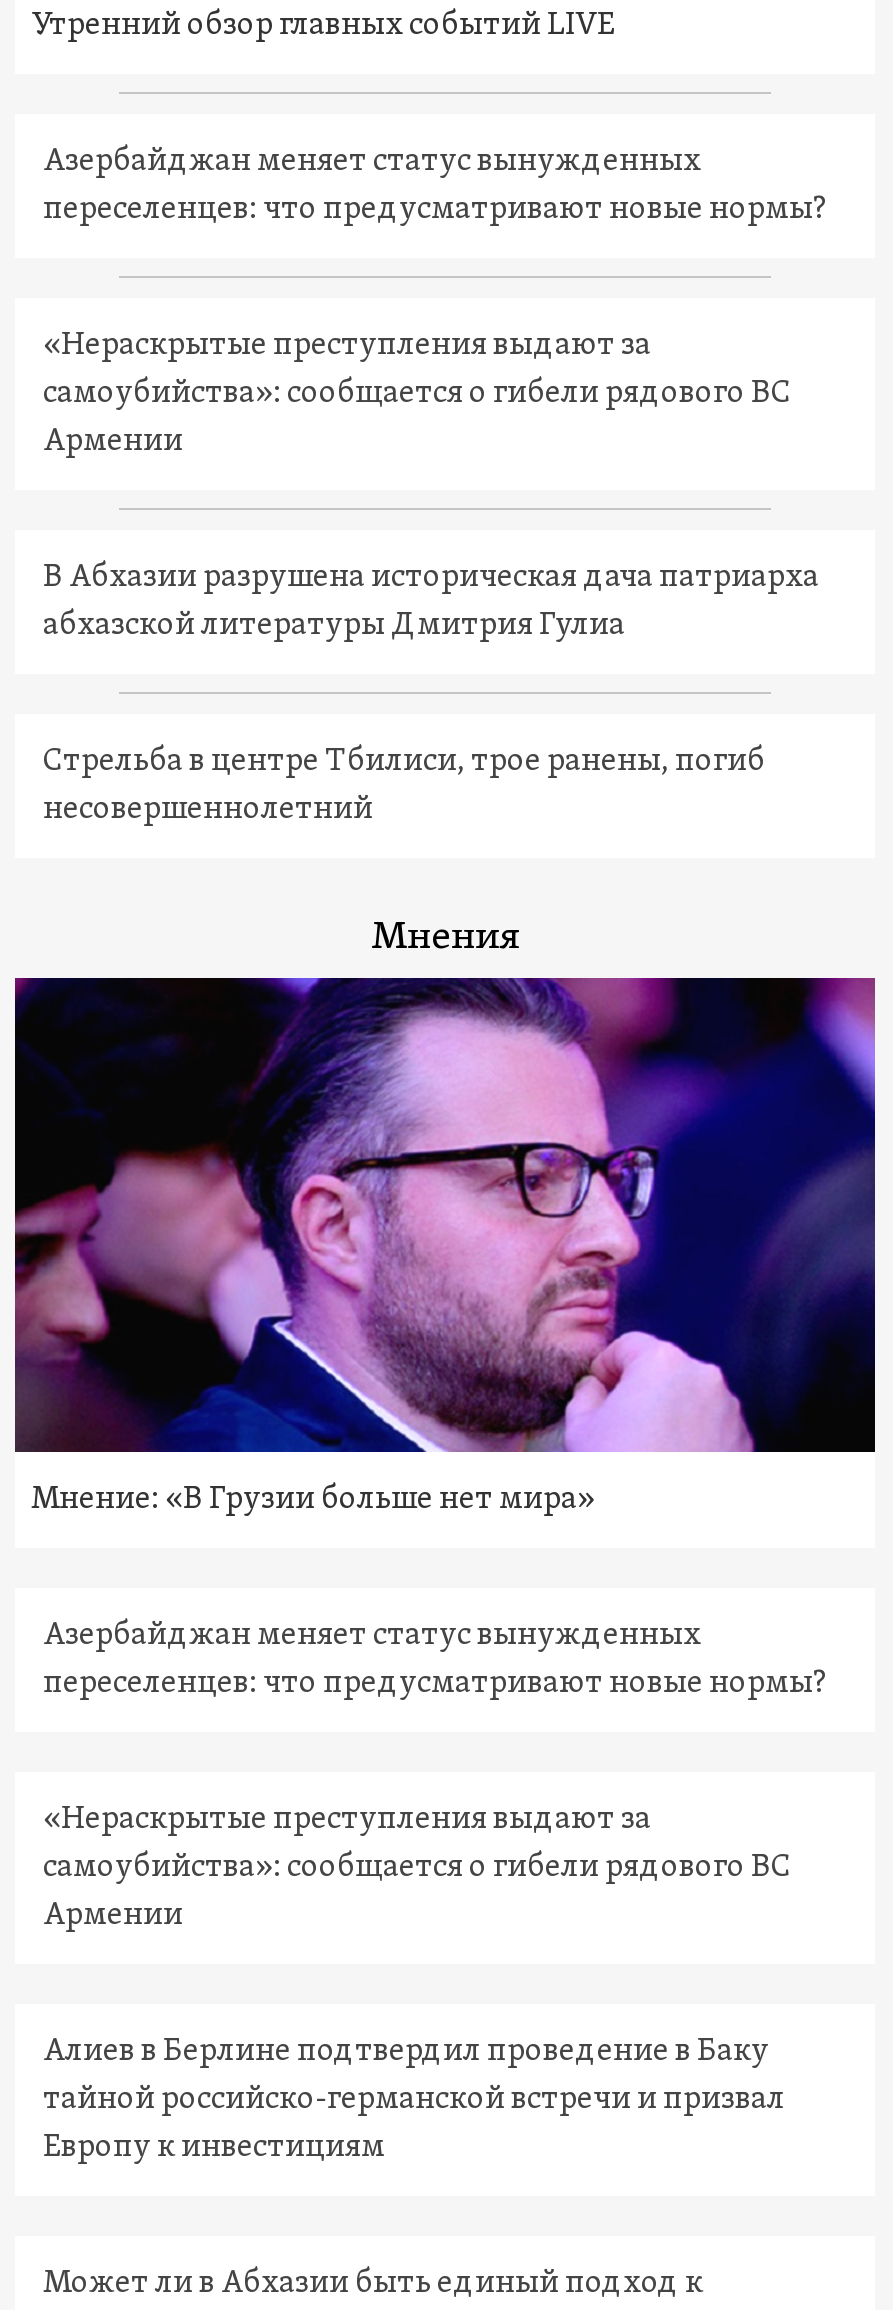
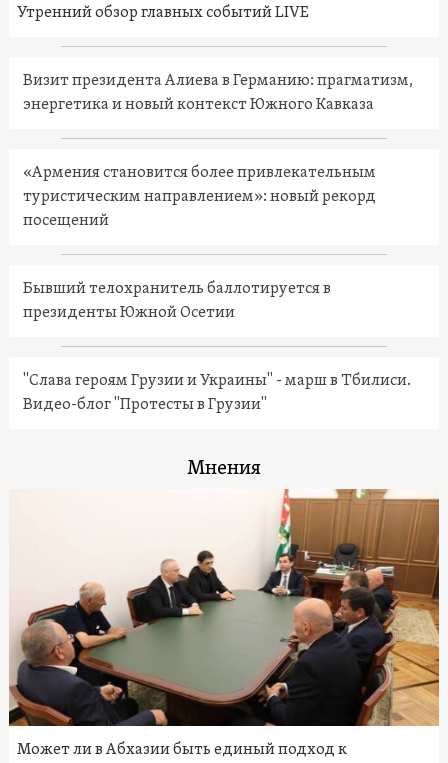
[43,143,827,231] Азербайджан меняет статус вынужденных | переселенцев: что предусматривают новые нормы? -> [23,71,413,115] Визит президента Алиева в Германию: прагматизм, | энергетика и новый контекст Южного Кавказа
[43,327,791,463] «Нераскрытые преступления выдают за | самоубийства»: сообщается о гибели рядового ВС | Армении -> [23,163,376,231] «Армения становится более привлекательным | туристическим направлением»: новый рекорд | посещений
[43,559,819,647] В Абхазии разрушена историческая дача патриарха | абхазской литературы Дмитрия Гулиа -> [23,279,331,323] Бывший телохранитель баллотируется в | президенты Южной Осетии
[43,743,765,831] Стрельба в центре Тбилиси, трое ранены, погиб | несовершеннолетний -> [23,371,411,415] "Слава героям Грузии и Украины" - марш в Тбилиси. | Видео-блог "Протесты в Грузии"
[13,976,877,1454] [image] -> [9,488,440,727] [image]
[31,1481,827,2169] Мнение: «В Грузии больше нет мира» | Азербайджан меняет статус вынужденных | переселенцев: что предусматривают новые нормы? | «Нераскрытые преступления выдают за | самоубийства»: сообщается о гибели рядового ВС | Армении | Алиев в Берлине подтвердил проведение в Баку | тайной российско-германской встречи и призвал | Европу к инвестициям -> none

